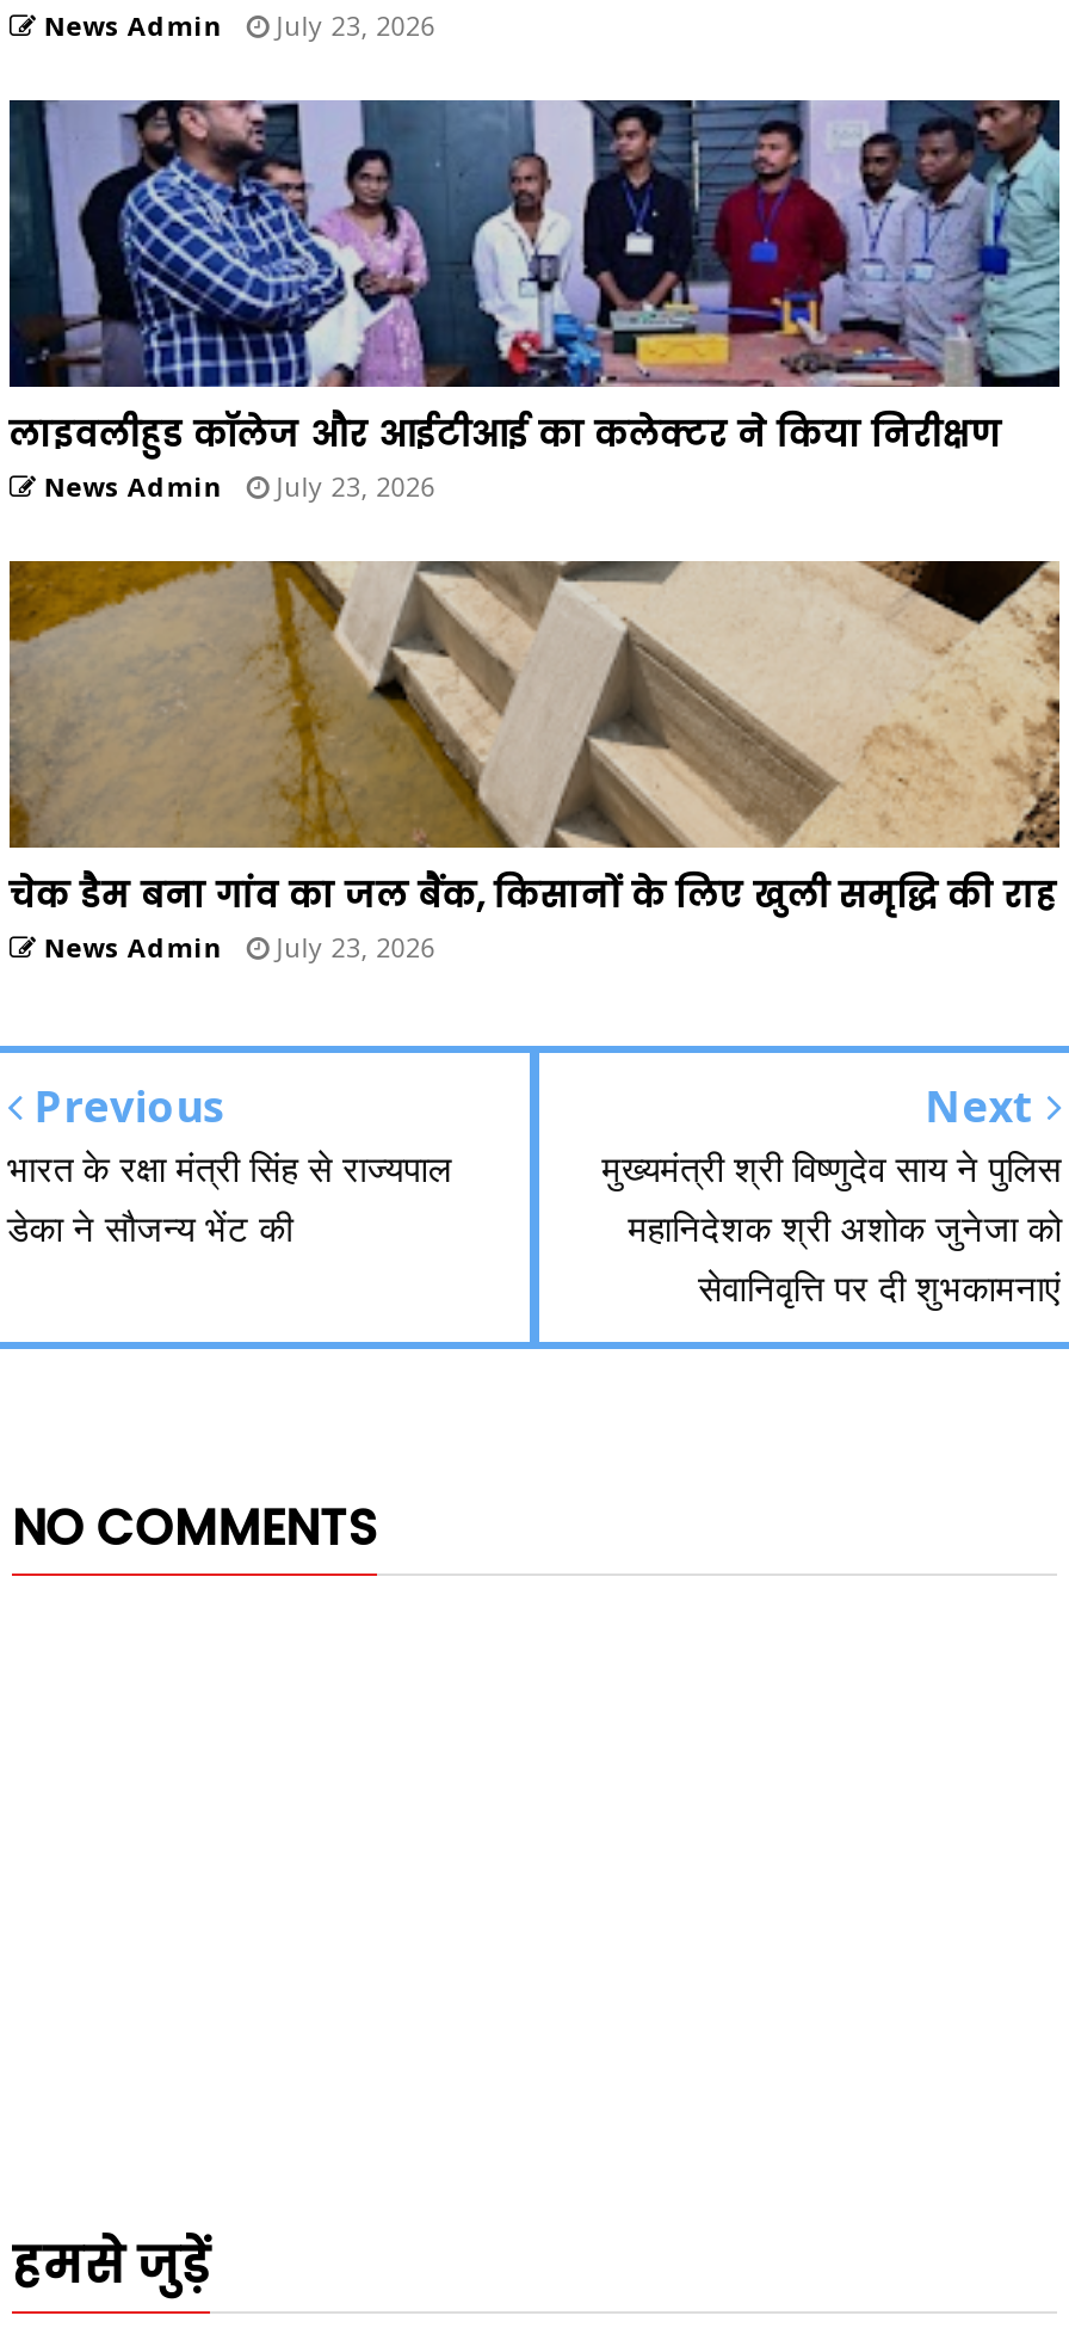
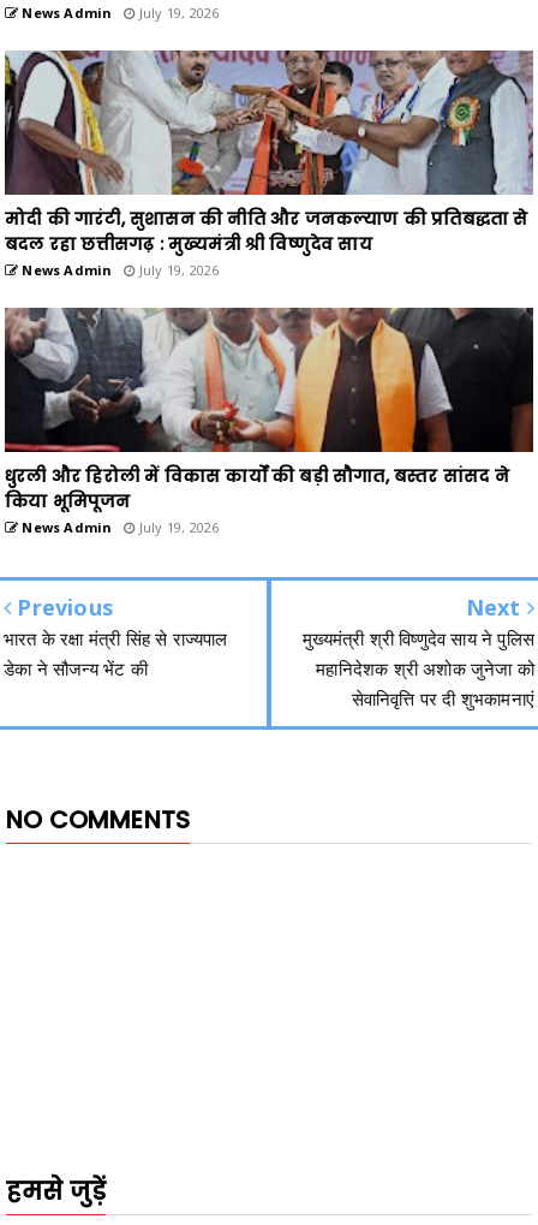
[36,6,435,42] News Admin July 23, 2026 -> [18,3,219,21] News Admin July 19, 2026
[10,98,1059,457] [image] | लाइवलीहुड कॉलेज और आईटीआई का कलेक्टर ने किया निरीक्षण -> [4,49,533,256] [image] | मोदी की गारंटी, सुशासन की नीति और जनकल्याण की प्रतिबद्धता से | बदल रहा छत्तीसगढ़ : मुख्यमंत्री श्री विष्णुदेव साय
[36,467,435,503] News Admin July 23, 2026 -> [18,260,219,278] News Admin July 19, 2026
[7,559,1062,918] [image] | चेक डैम बना गांव का जल बैंक, किसानों के लिए खुली समृद्धि की राह -> [4,307,534,513] [image] | धुरली और हिरोली में विकास कार्यों की बड़ी सौगात, बस्तर सांसद ने | किया भूमिपूजन
[36,928,435,964] News Admin July 23, 2026 -> [18,518,219,536] News Admin July 19, 2026

